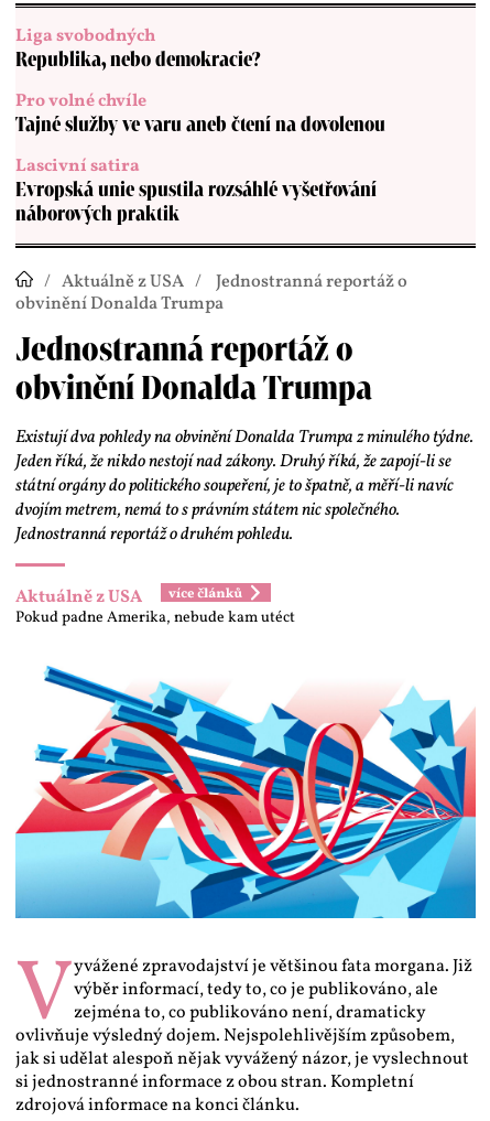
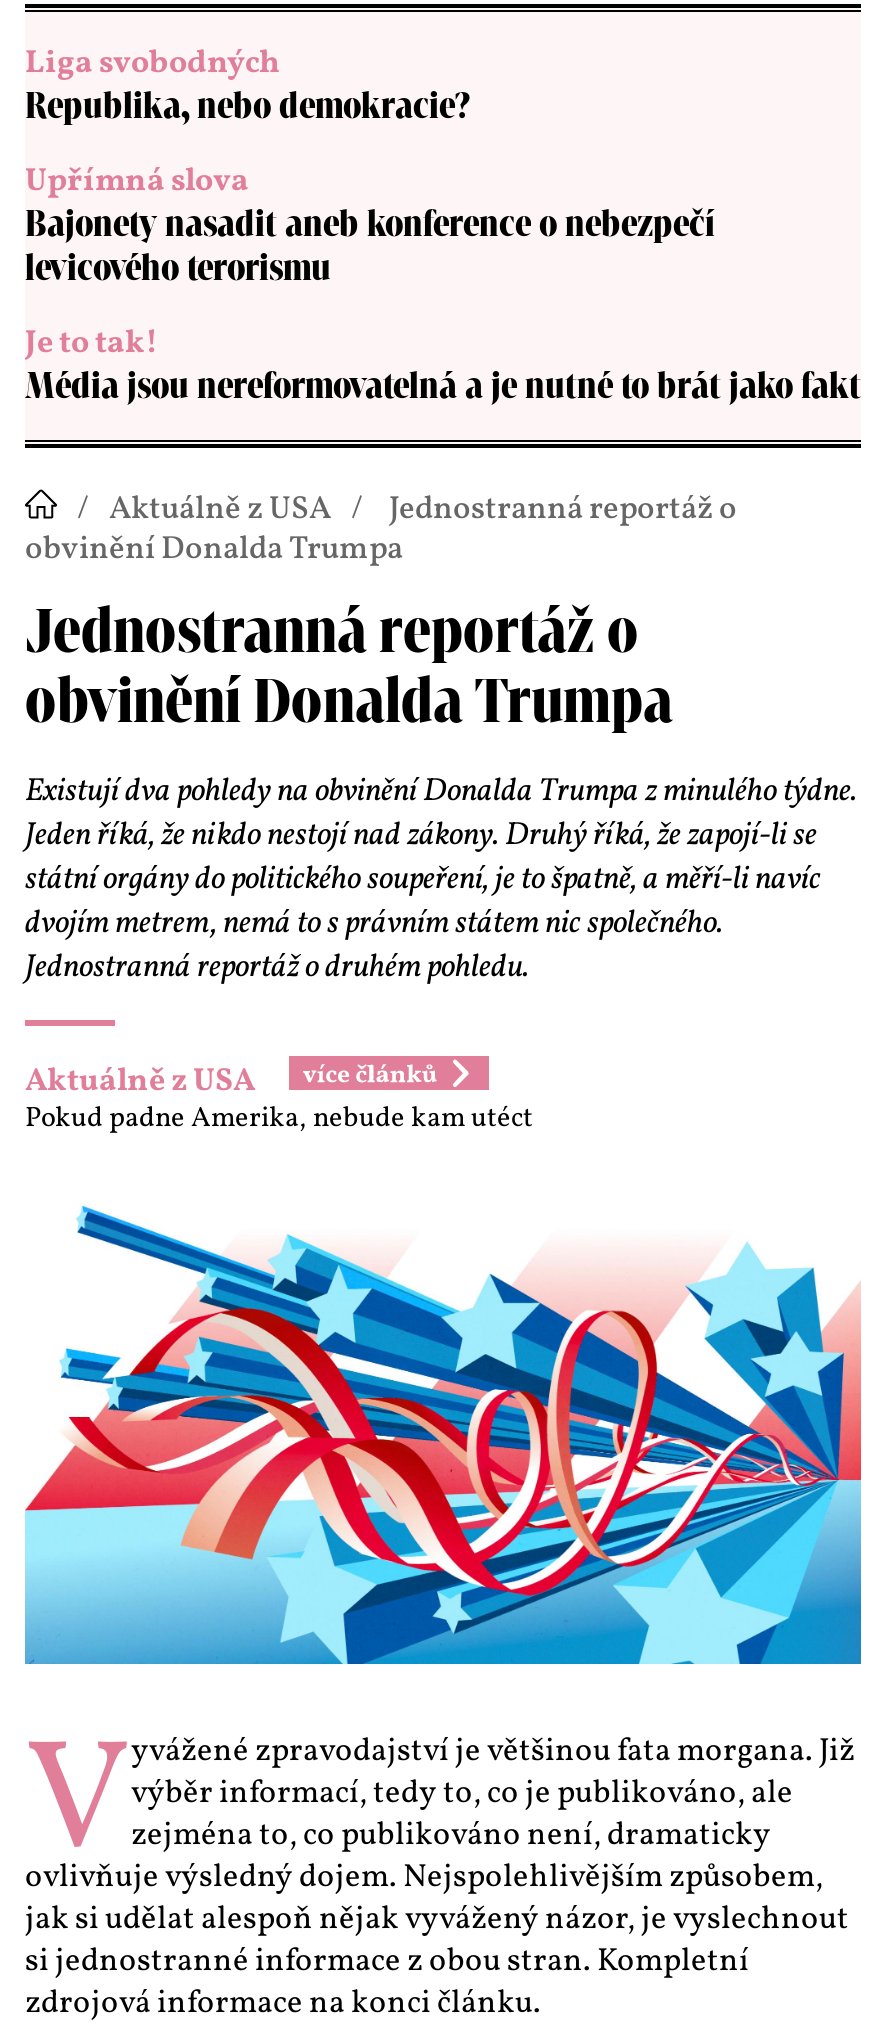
[15,89,385,135] Pro volné chvíle | Tajné služby ve varu aneb čtení na dovolenou -> [25,159,715,287] Upřímná slova | Bajonety nasadit aneb konference o nebezpečí | levicového terorismu
[15,154,377,224] Lascivní satira | Evropská unie spustila rozsáhlé vyšetřování | náborových praktik -> [25,321,861,405] Je to tak! | Média jsou nereformovatelná a je nutné to brát jako fakt

